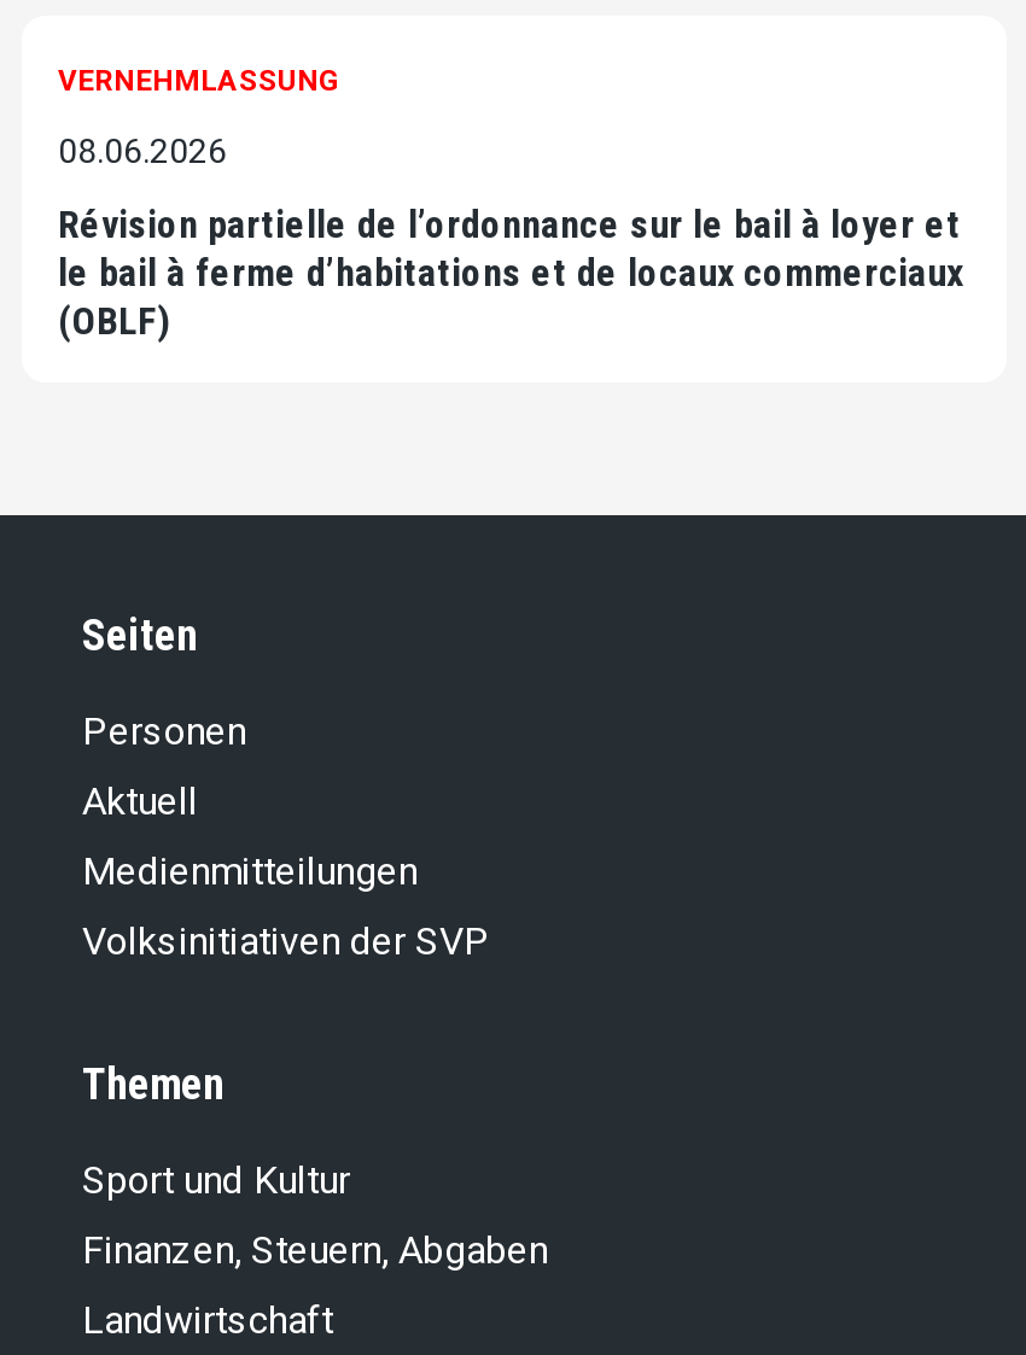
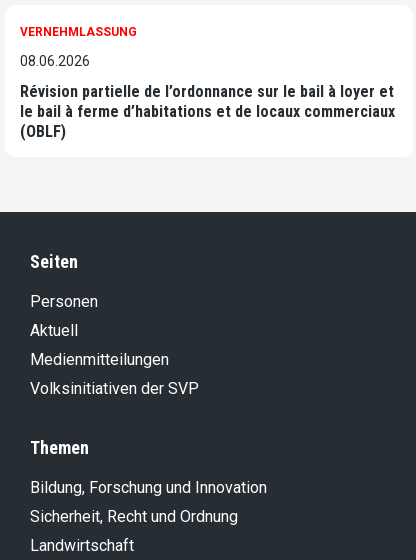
[82,1156,350,1202] Sport und Kultur -> [30,477,267,496] Bildung, Forschung und Innovation
[82,1226,548,1272] Finanzen, Steuern, Abgaben -> [30,506,238,525] Sicherheit, Recht und Ordnung

